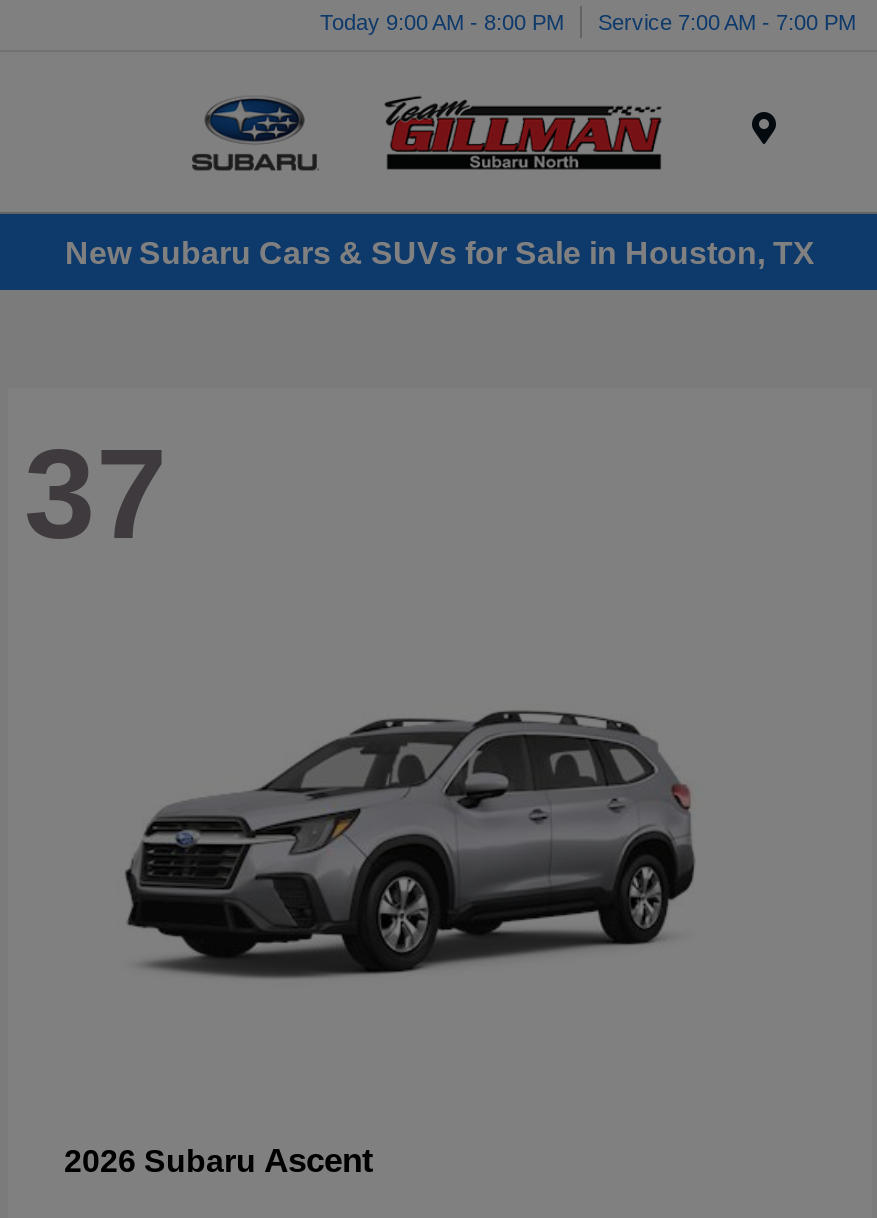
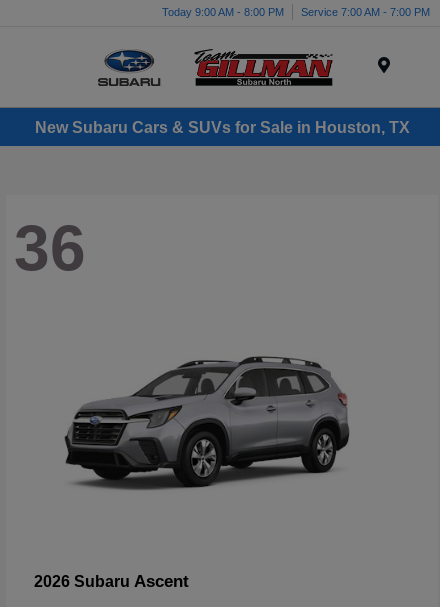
[24,421,168,565] 37 -> [14,212,86,284] 36

